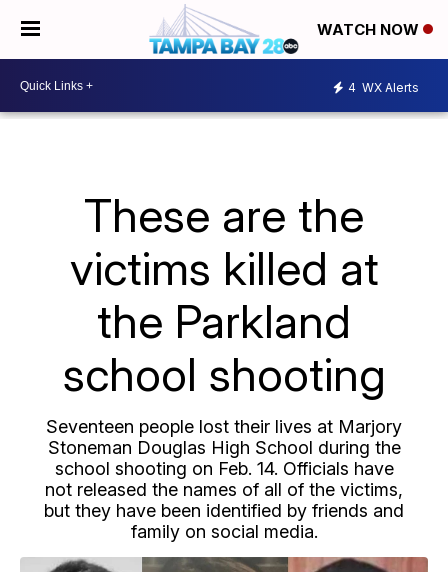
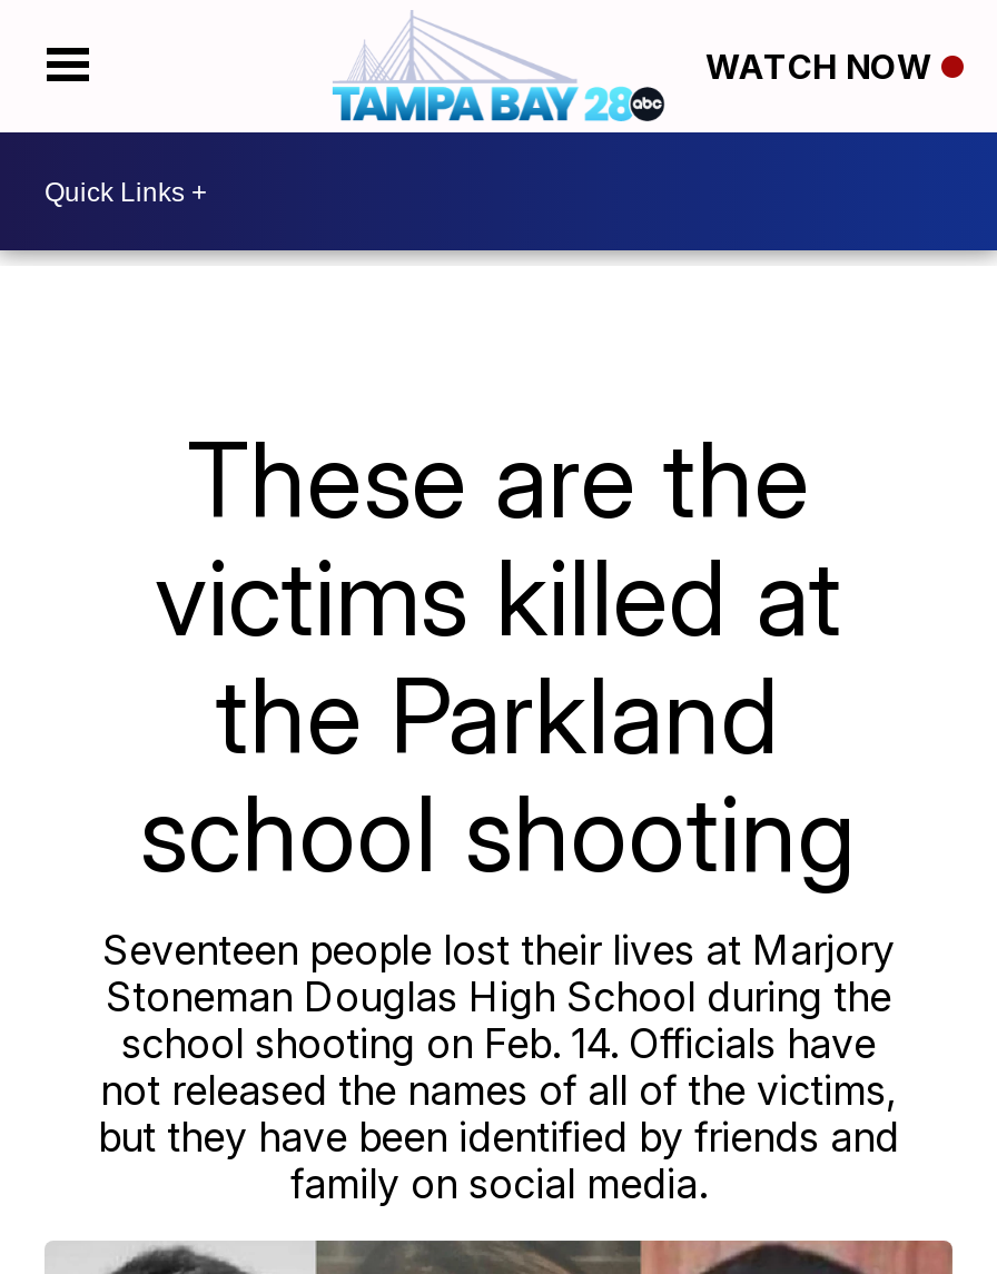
[348,79,419,94] 4 WX Alerts -> none

